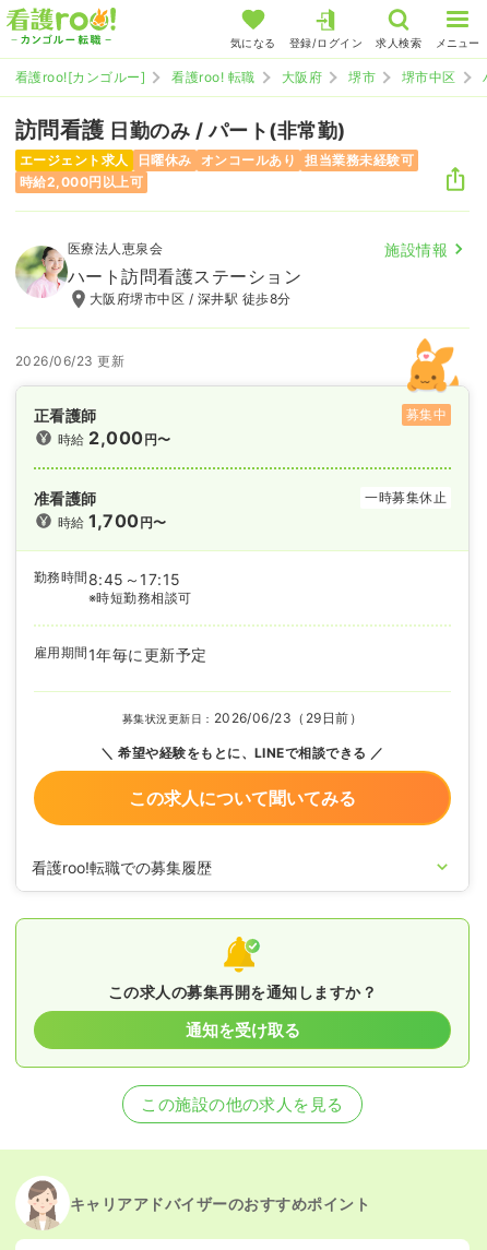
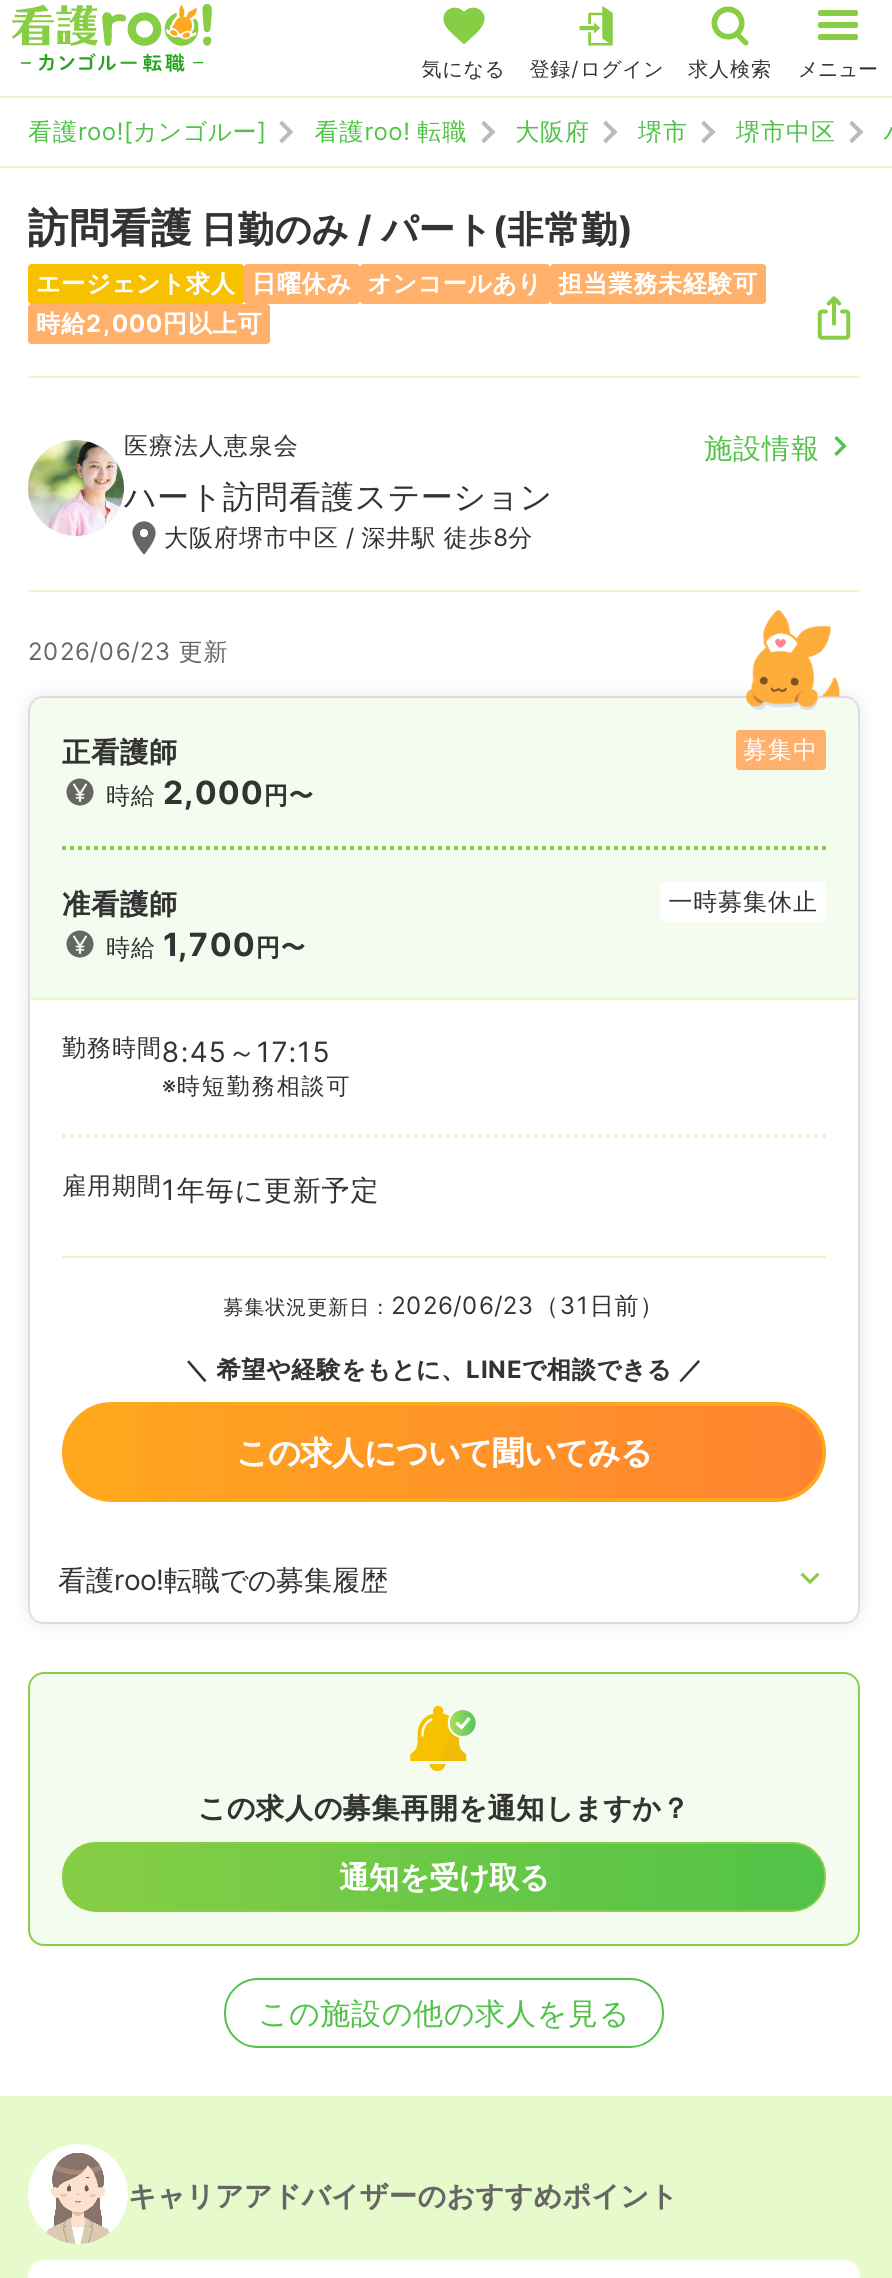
[122,710,363,726] 募集状況更新日：2026/06/23（29日前） -> [223,1290,665,1320] 募集状況更新日：2026/06/23（31日前）

